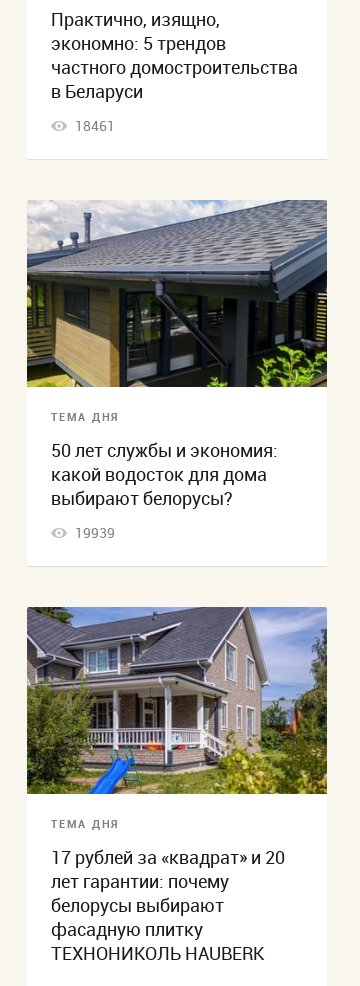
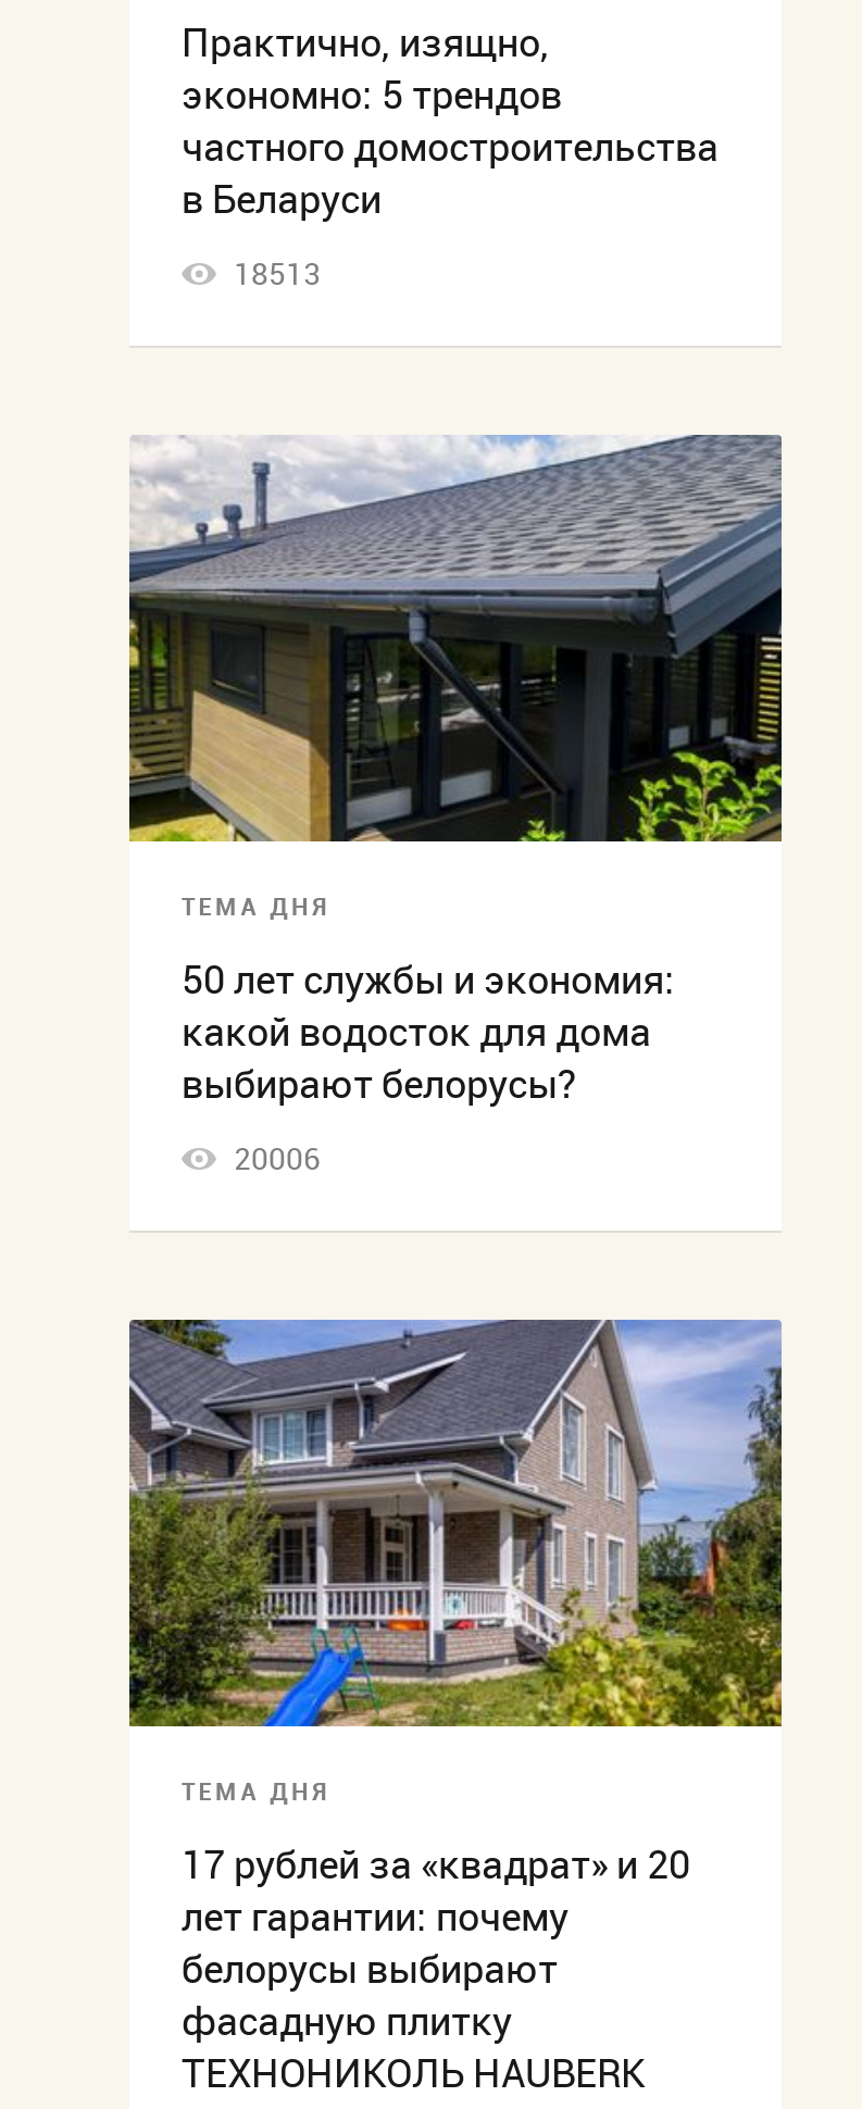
[75,118,115,134] 18461 -> [234,257,321,291] 18513
[75,525,115,541] 19939 -> [234,1141,321,1176] 20006

